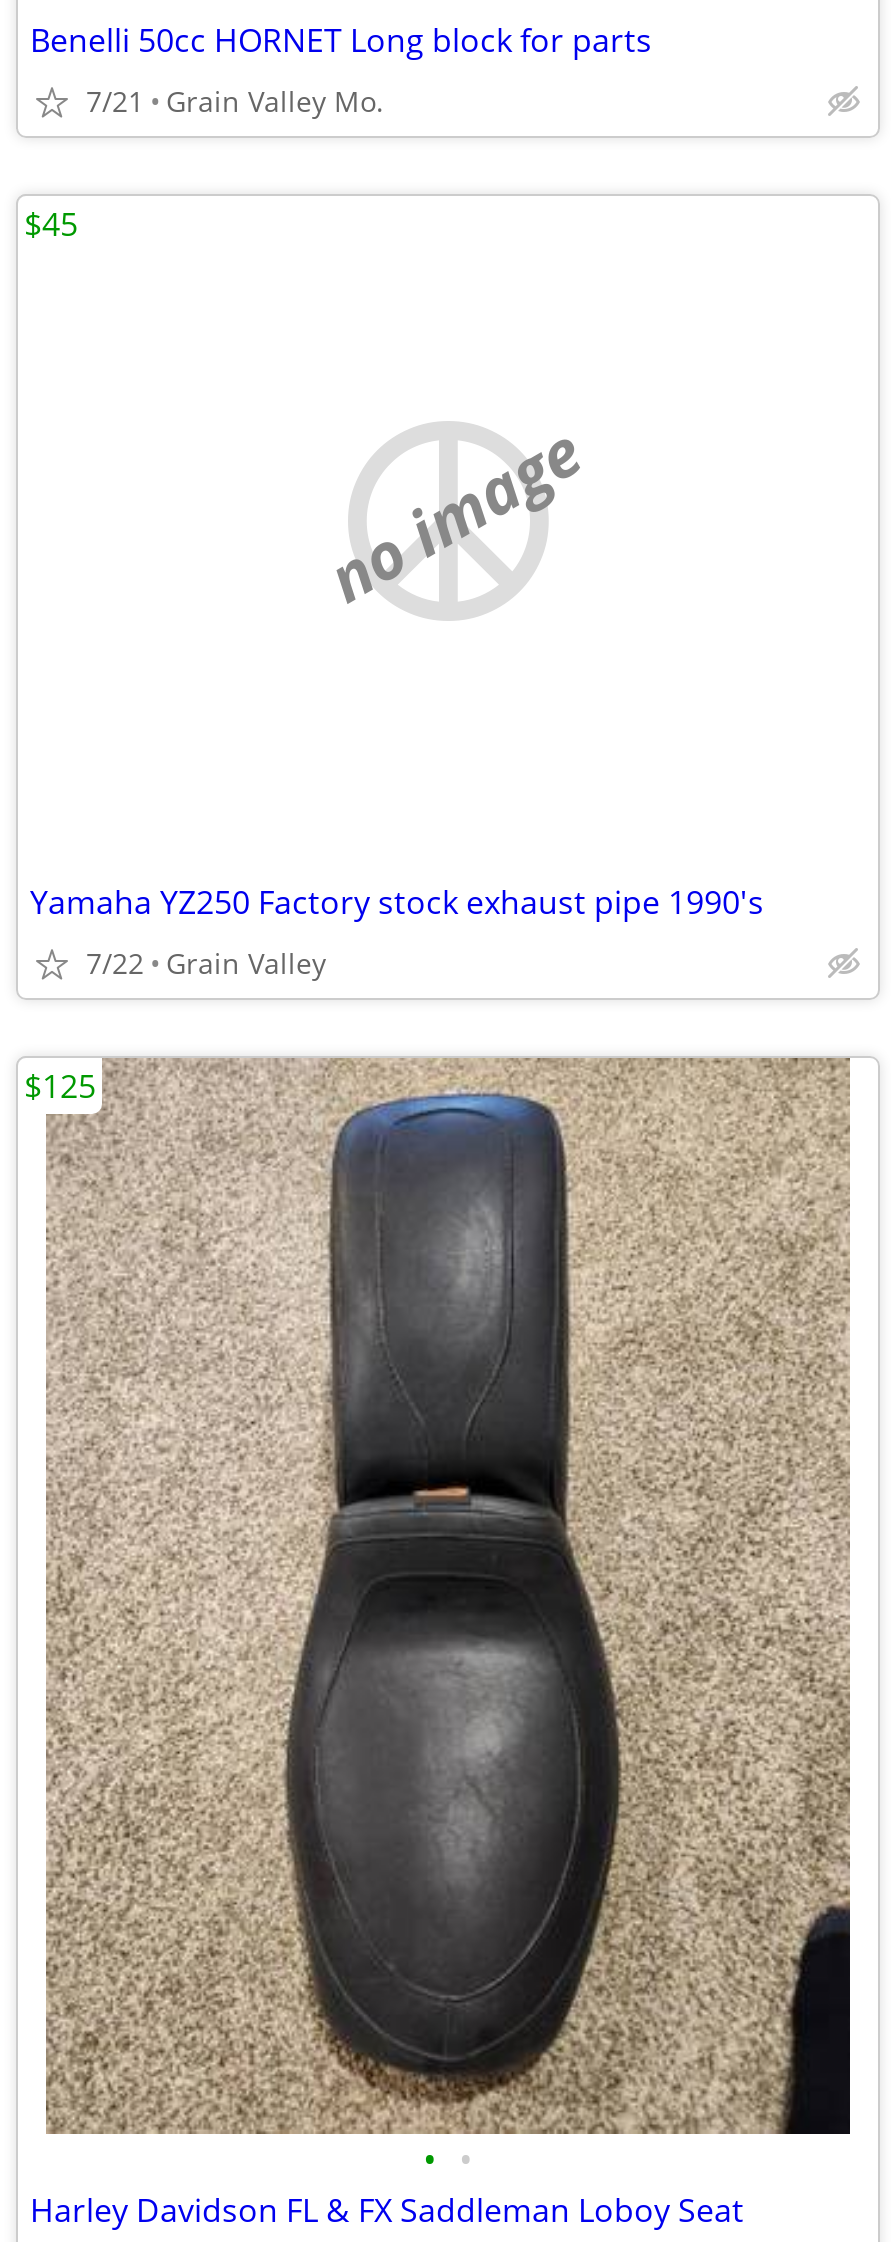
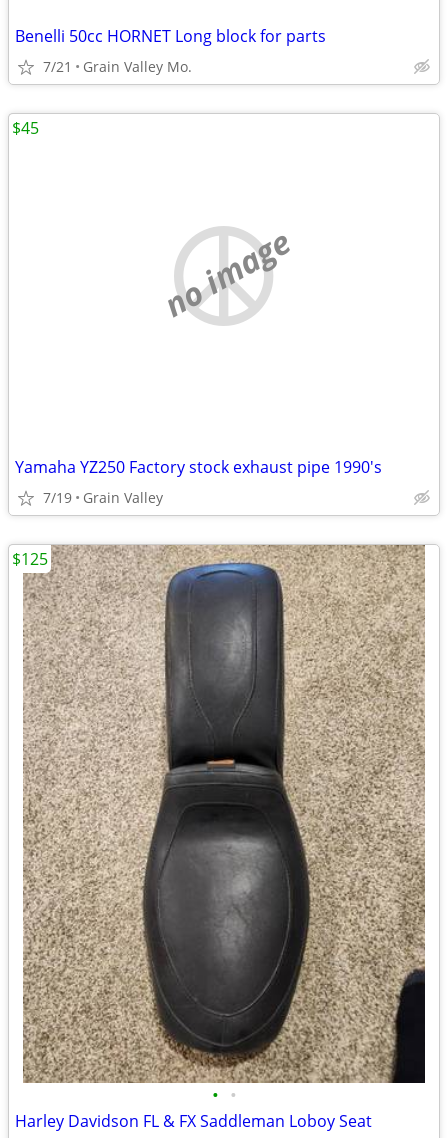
[86,944,326,982] 7/22 Grain Valley -> [43,488,163,507] 7/19 Grain Valley

